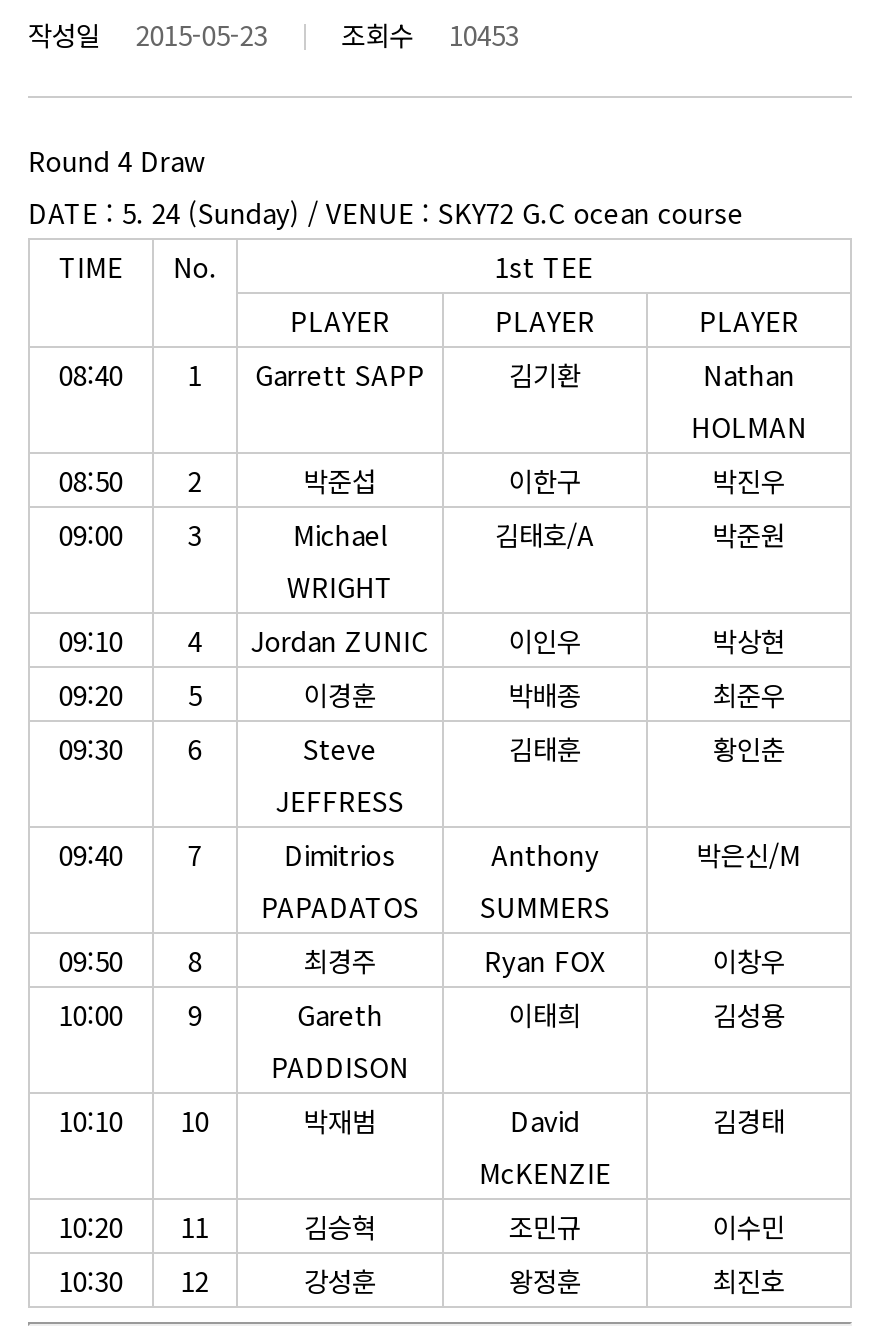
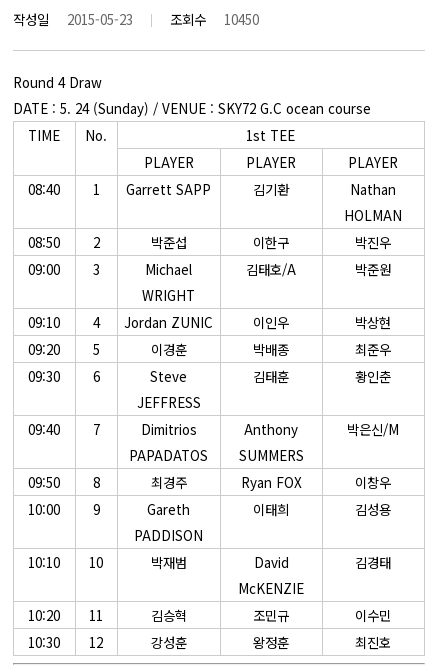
[28,14,519,54] 작성일 2015-05-23 조회수 10453 -> [13,9,258,29] 작성일 2015-05-23 조회수 10450

